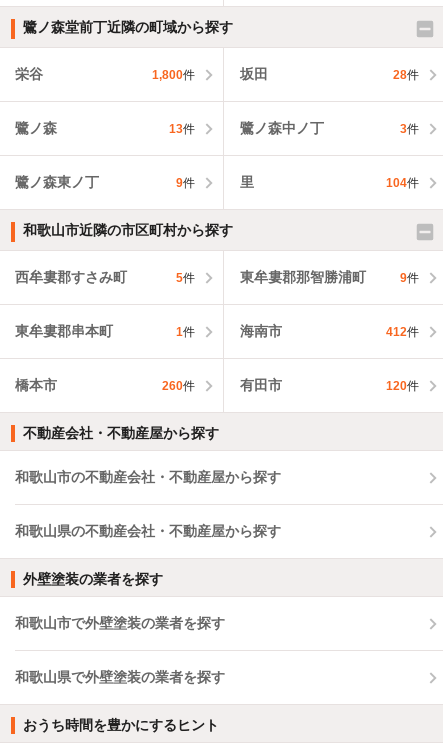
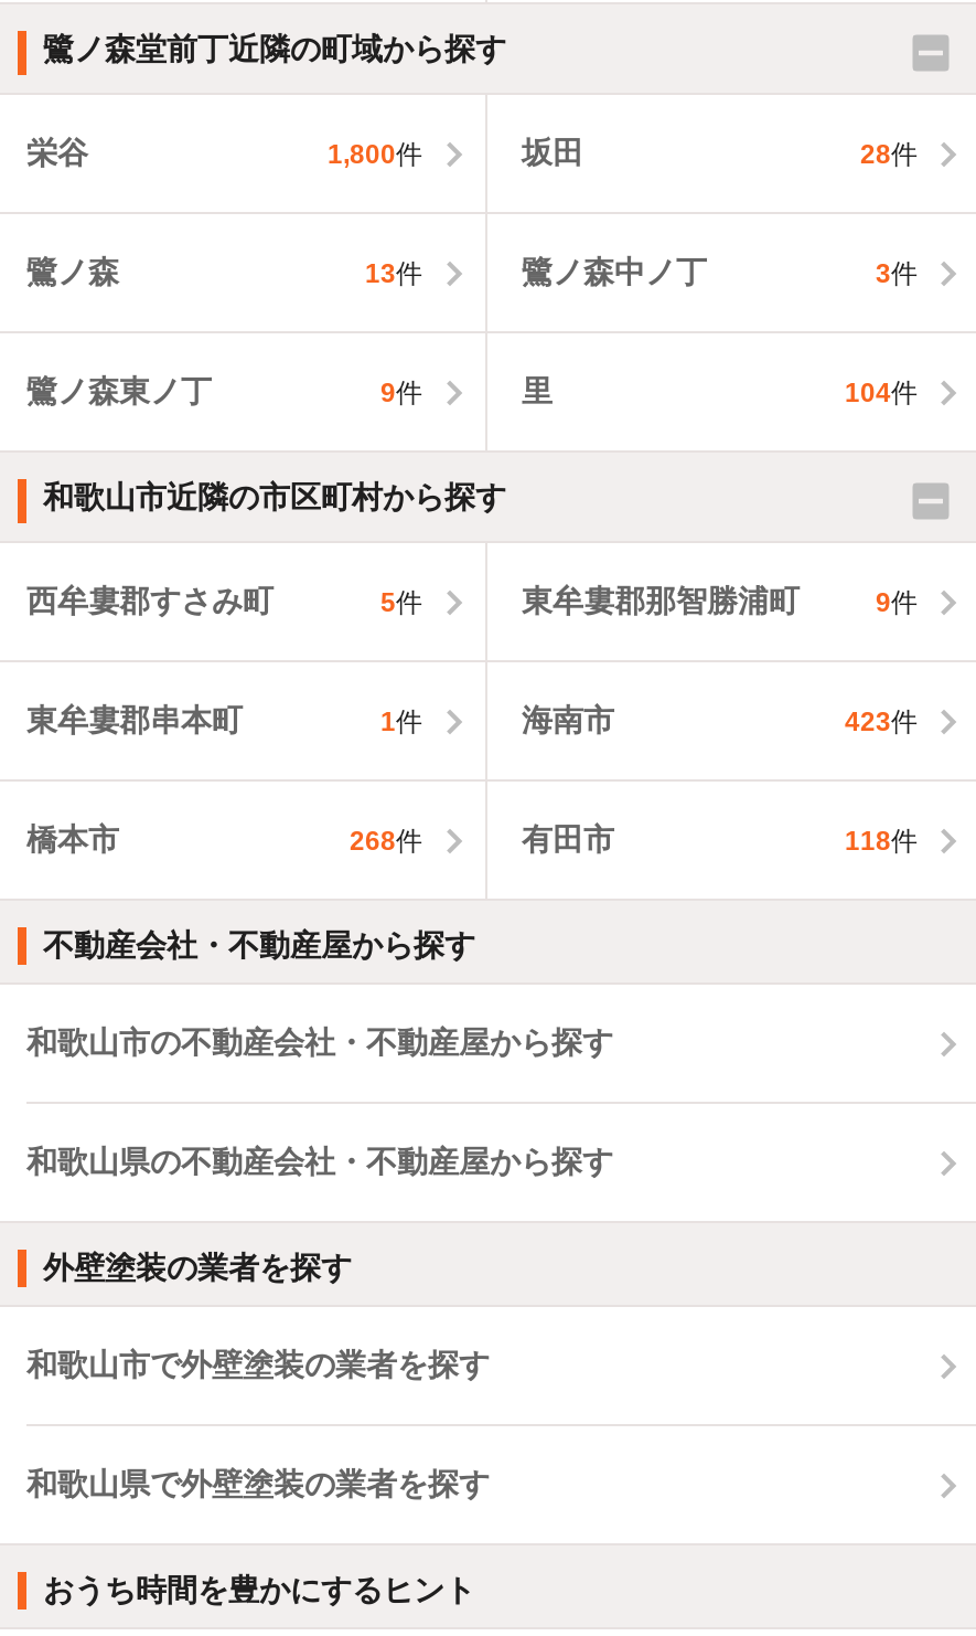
[386,325,419,339] 412件 -> [845,706,918,737] 423件
[161,379,194,393] 260件 -> [350,825,422,856] 268件
[386,379,419,393] 120件 -> [845,825,918,856] 118件

